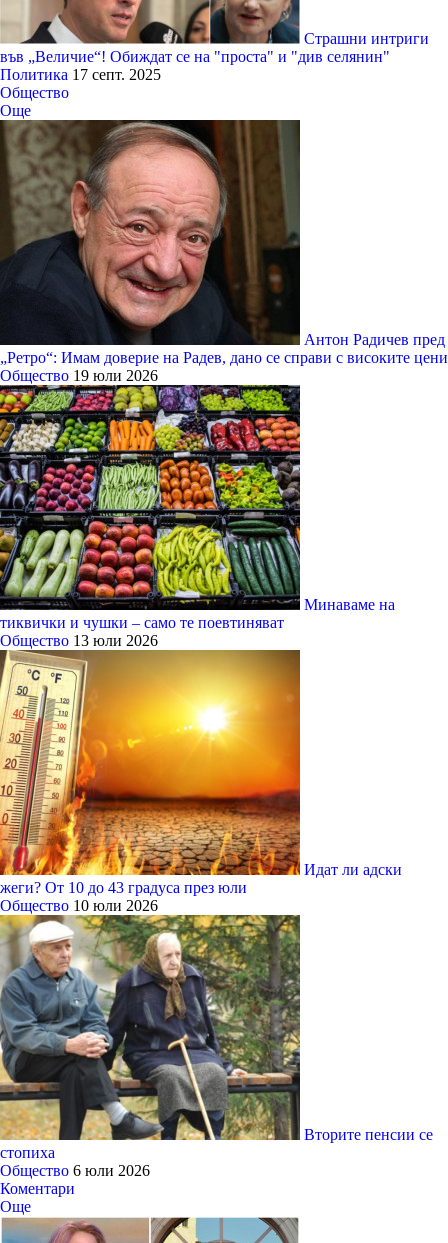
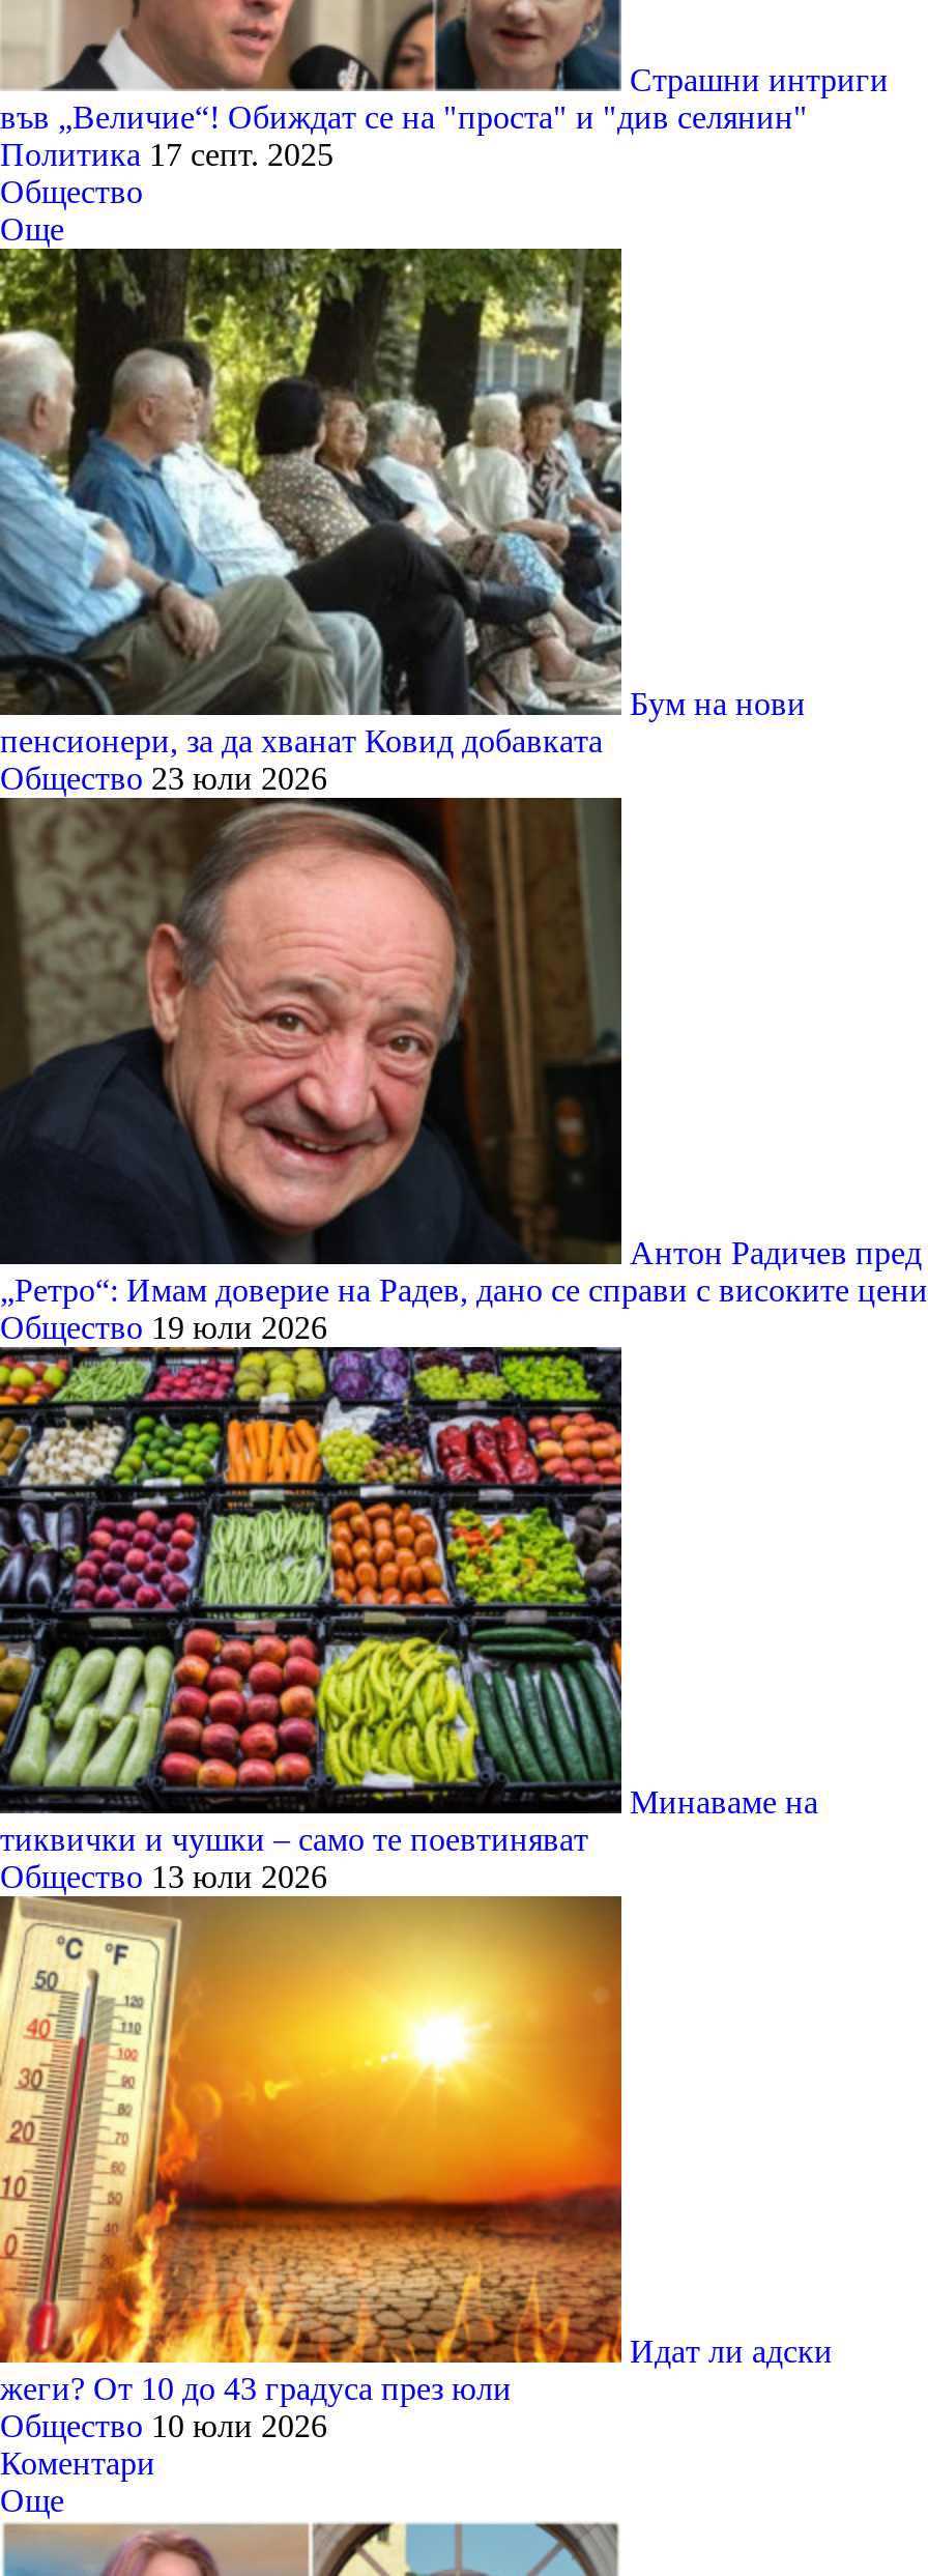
none -> [0,247,806,796] [image] | Бум на нови | пенсионери, за да хванат Ковид добавката | Общество 23 юли 2026
moved [0,119,448,914] -> [0,796,928,2443]: [image] | Антон Радичев пред | „Ретро“: Имам доверие на Радев, дано се справи с високите цени | ... | жеги? От 10 до 43 градуса през юли | Общество 10 юли 2026
[0,914,433,1179] [image] | Вторите пенсии се | стопиха | Общество 6 юли 2026 -> none

